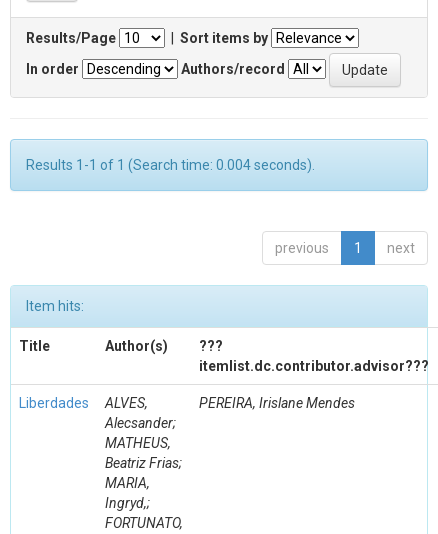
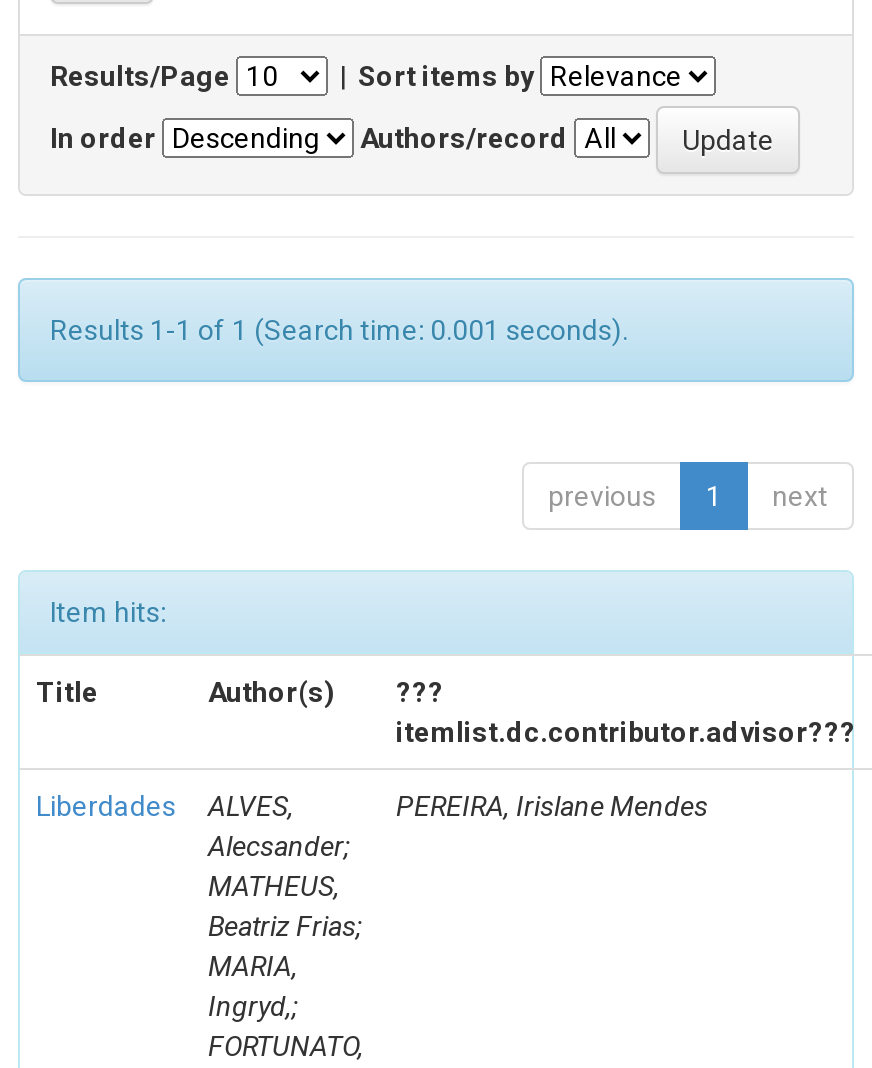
[26,157,315,173] Results 1-1 of 1 (Search time: 0.004 seconds). -> [50,314,628,346] Results 1-1 of 1 (Search time: 0.001 seconds).

